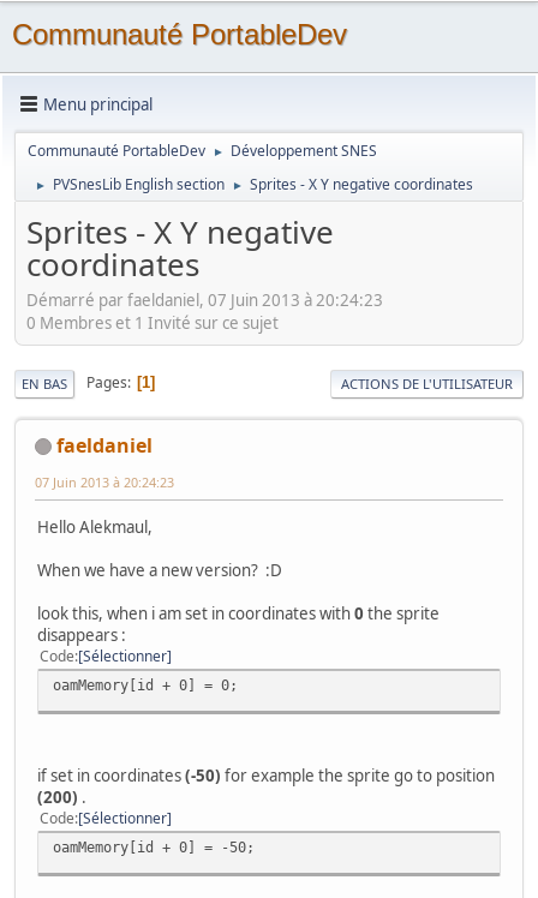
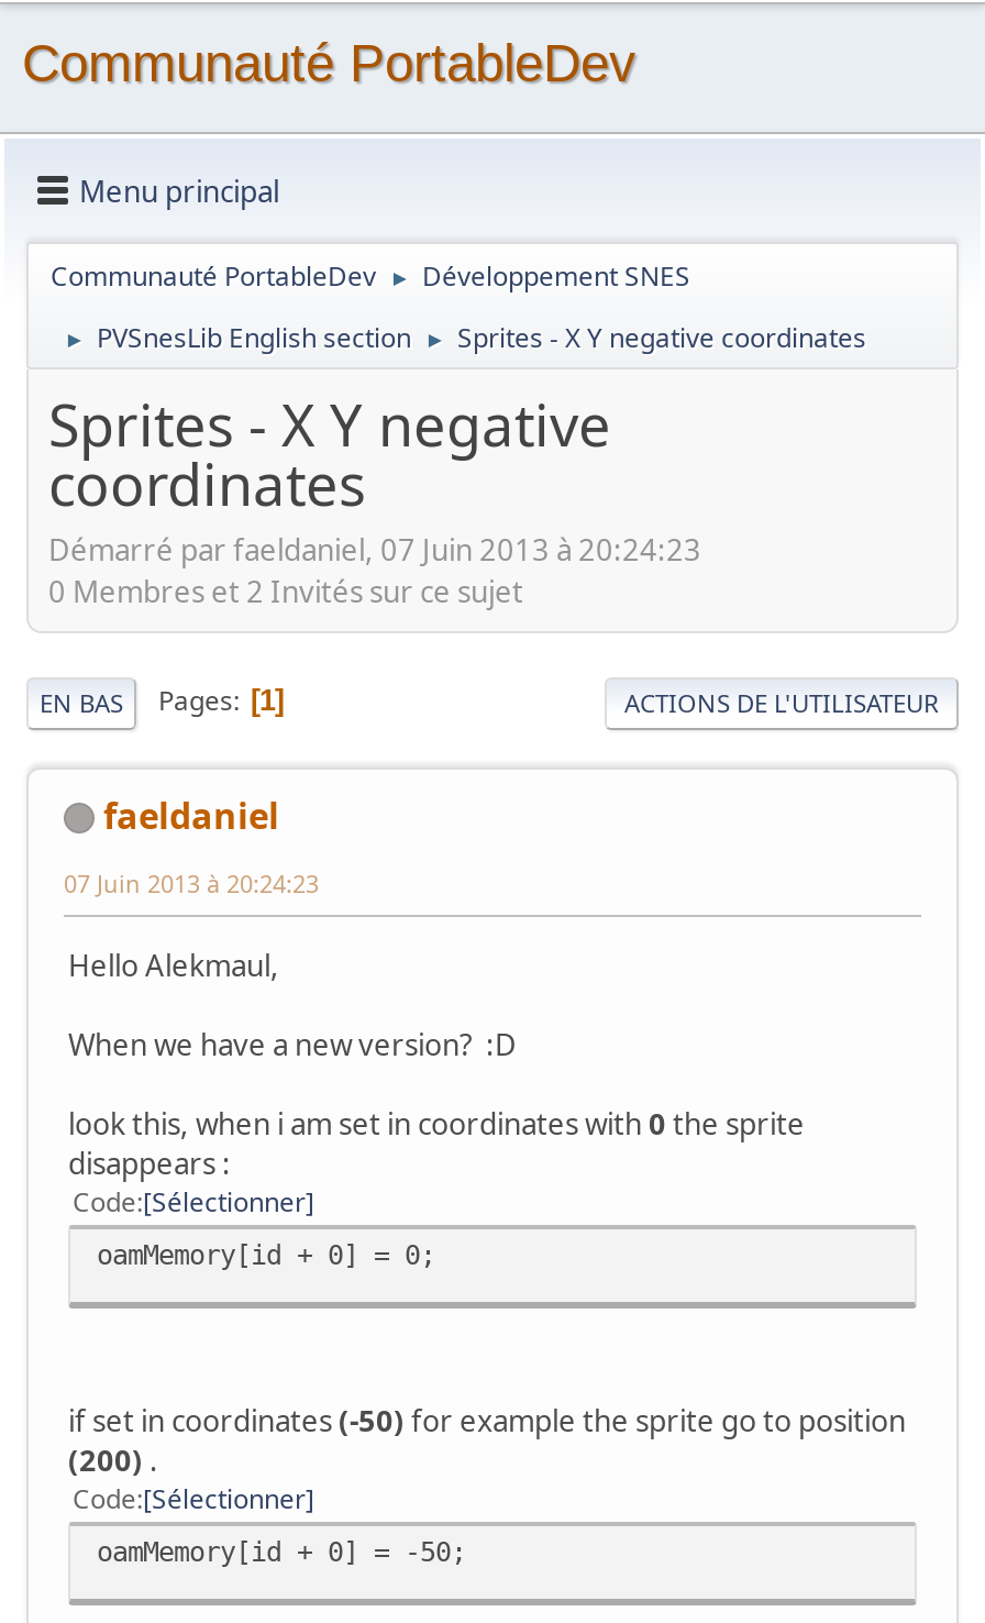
[26,312,279,333] 0 Membres et 1 Invité sur ce sujet -> [48,571,523,610] 0 Membres et 2 Invités sur ce sujet

